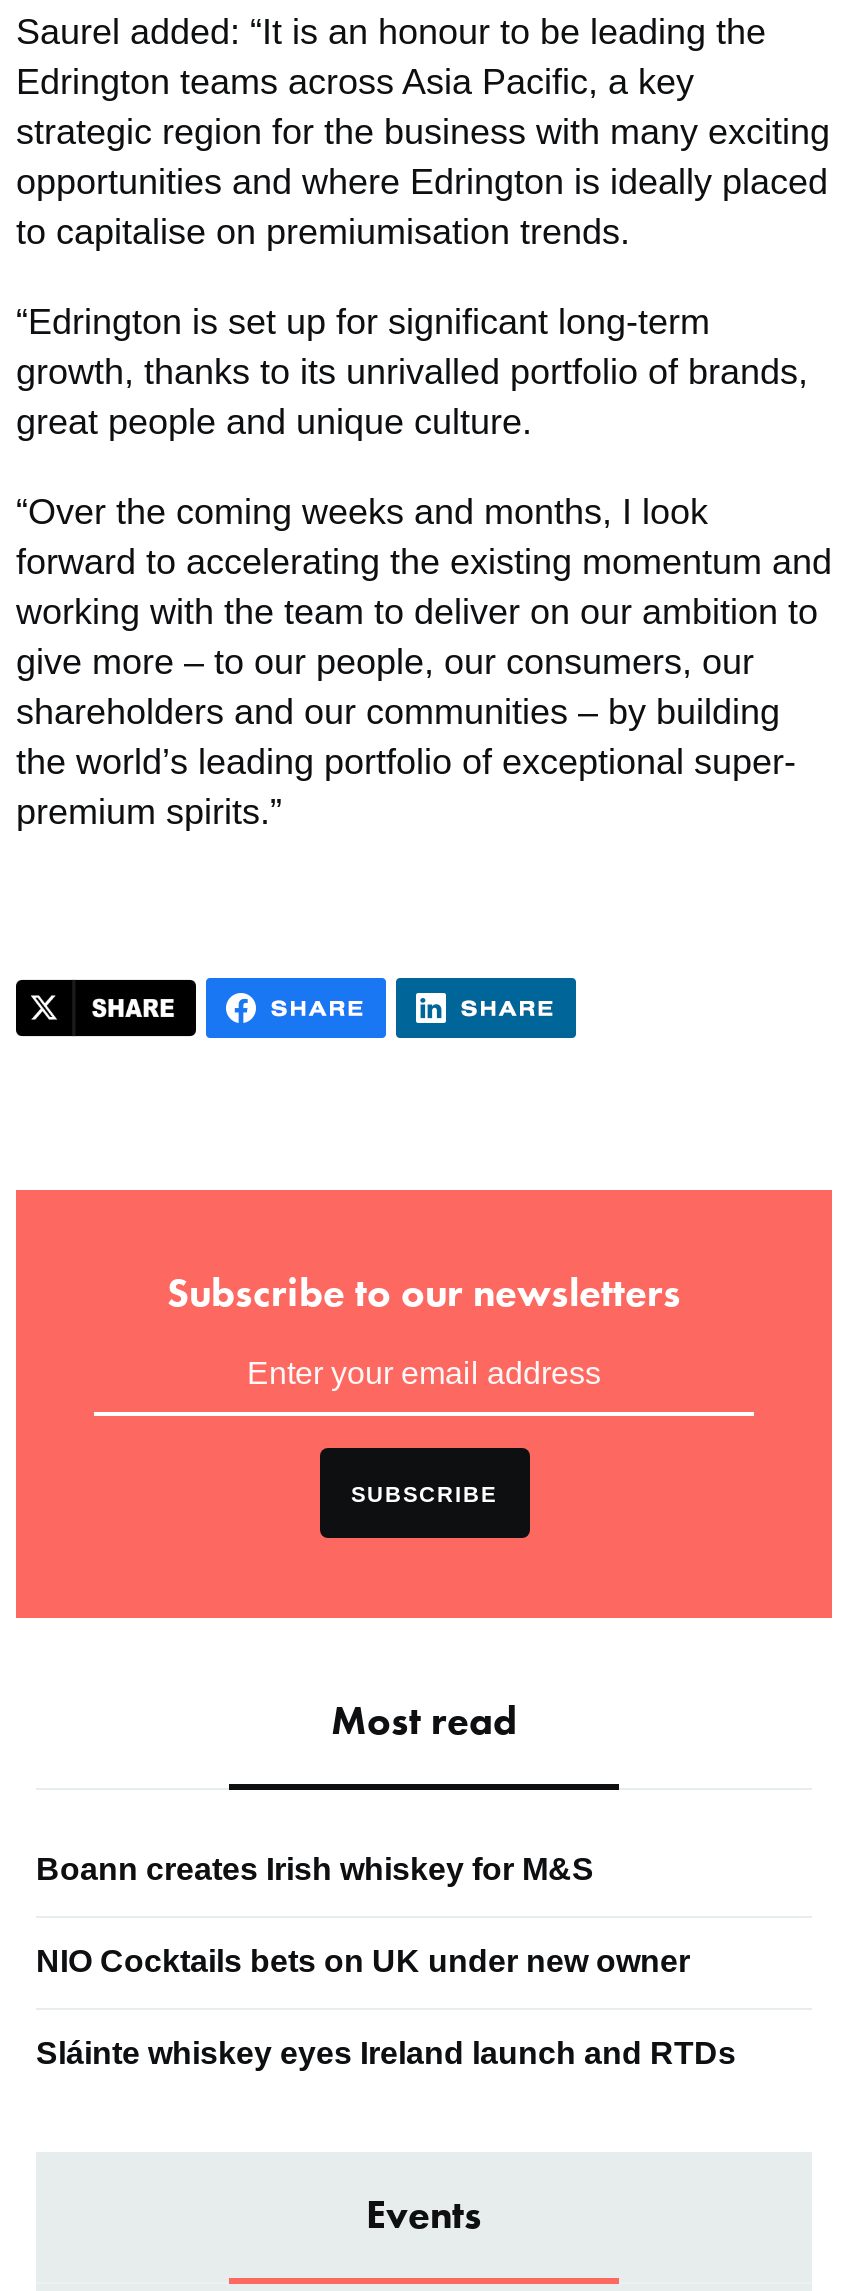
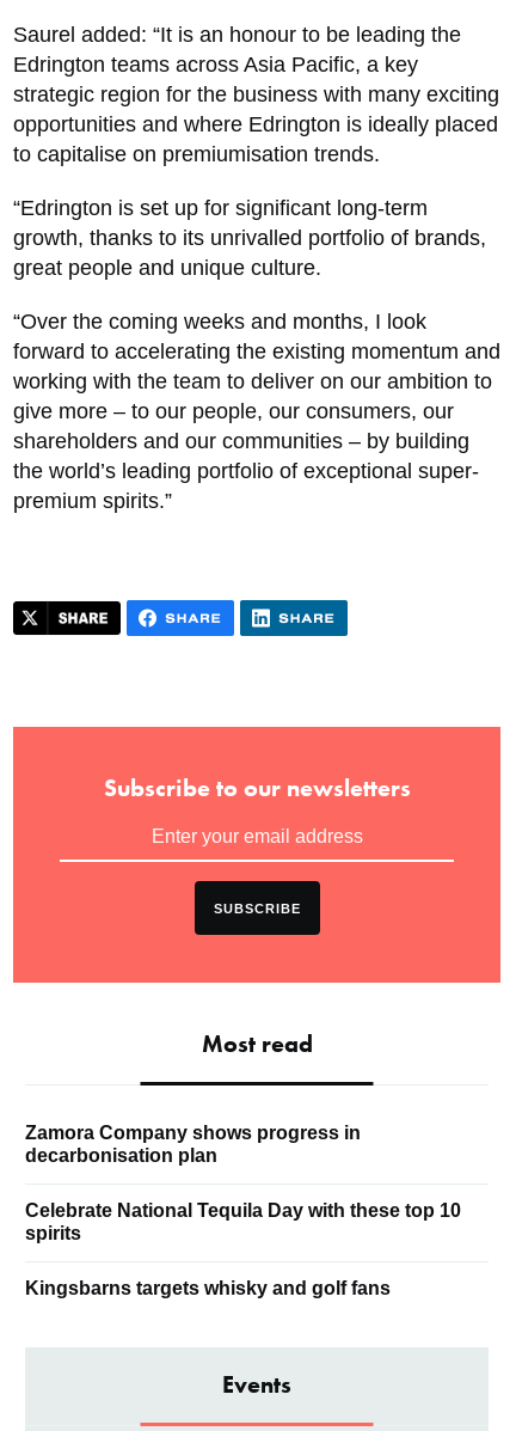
[36,1851,594,1885] Boann creates Irish whiskey for M&S -> [25,1122,361,1165] Zamora Company shows progress in | decarbonisation plan
[36,1943,690,1977] NIO Cocktails bets on UK under new owner -> [25,1200,461,1243] Celebrate National Tequila Day with these top 10 | spirits
[36,2035,736,2069] Sláinte whiskey eyes Ireland launch and RTDs -> [25,1277,391,1298] Kingsbarns targets whisky and golf fans

